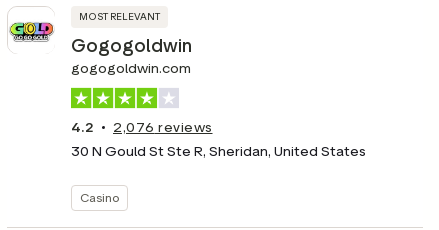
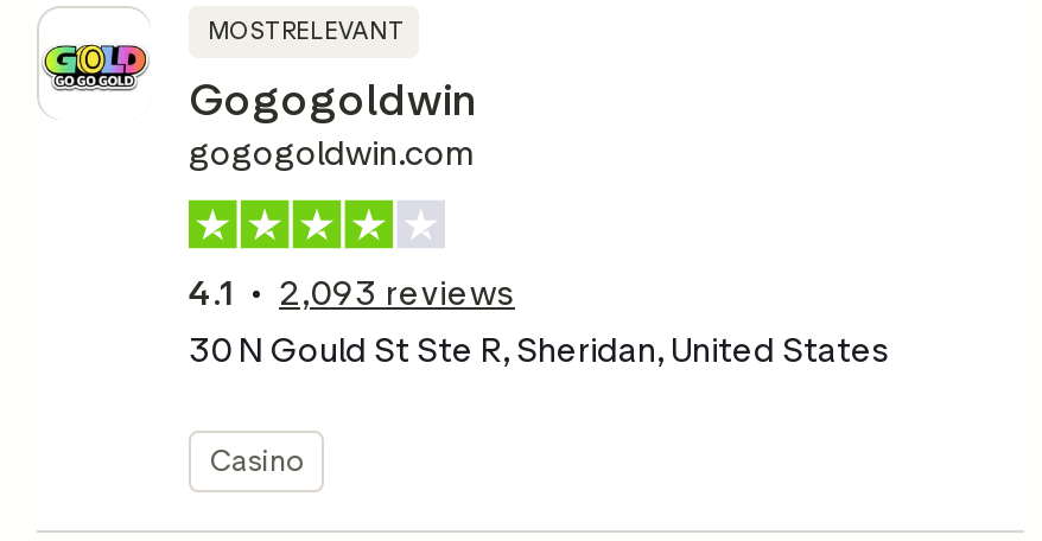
[71,119,94,136] 4.2 -> [189,274,234,314] 4.1
[113,119,212,136] 2,076 reviews -> [279,274,515,314] 2,093 reviews

